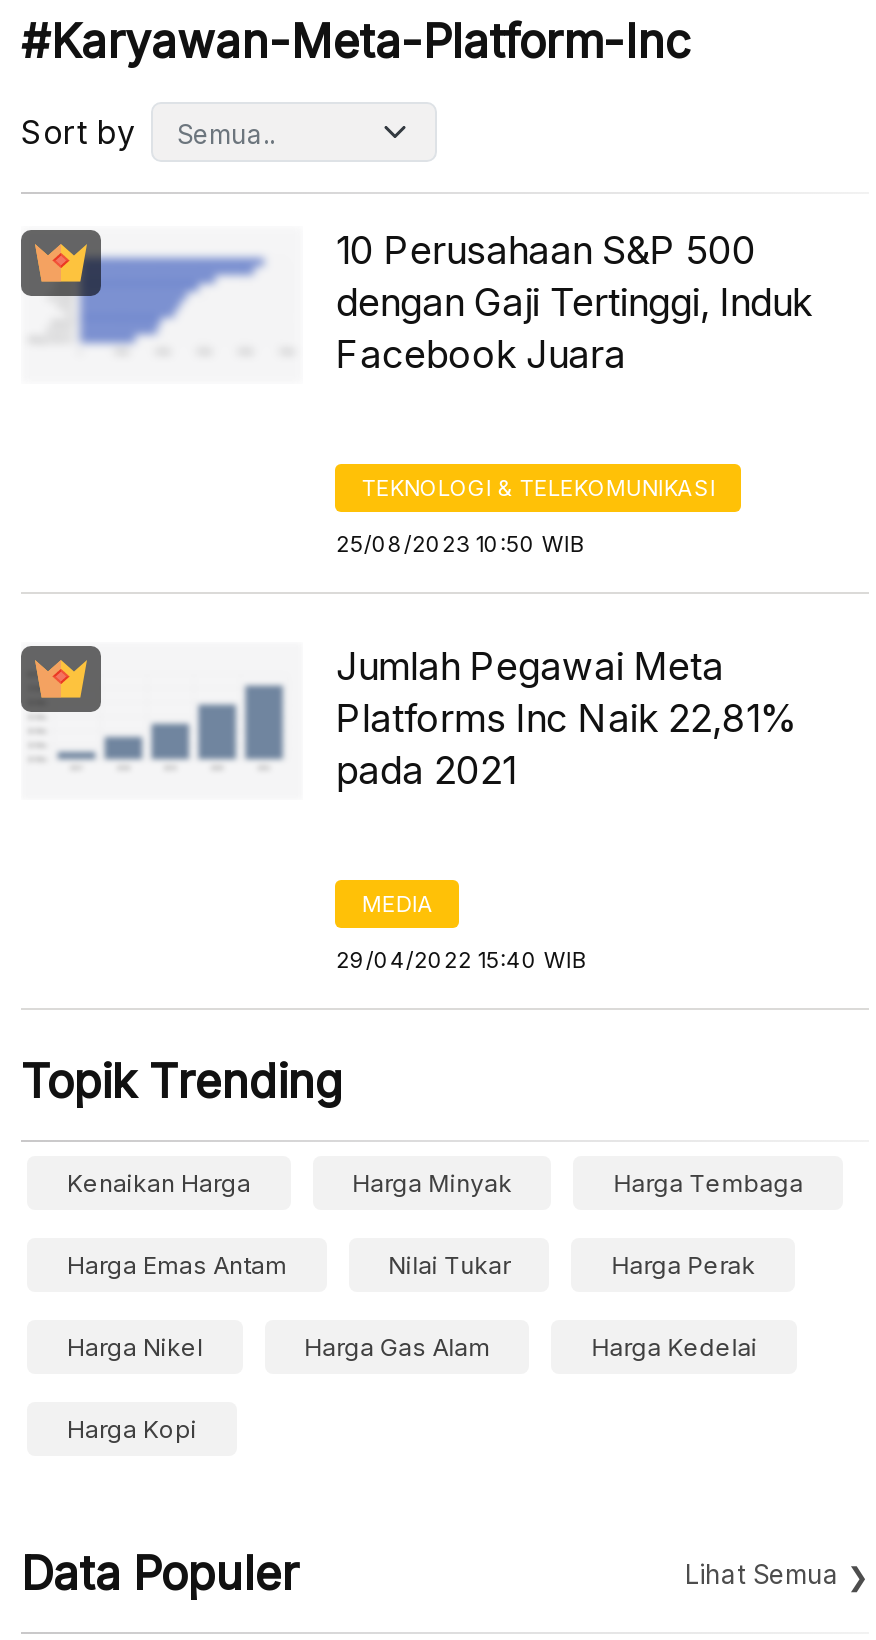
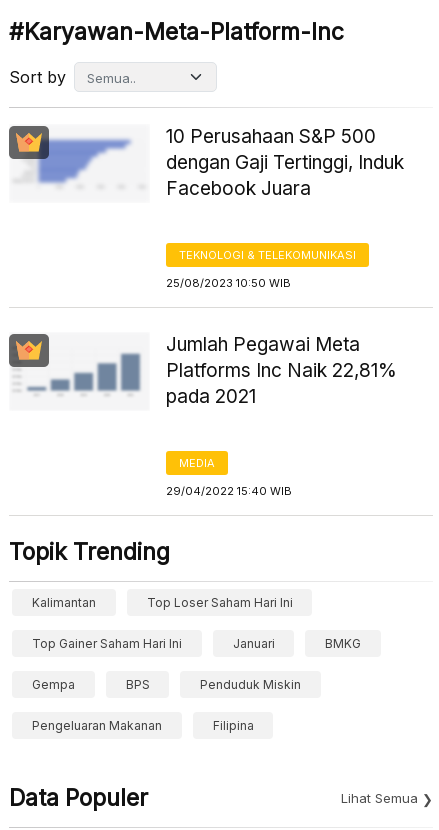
[67,1168,803,1198] Kenaikan Harga | Harga Minyak | Harga Tembaga -> [32,595,293,610] Kalimantan | Top Loser Saham Hari Ini
[67,1250,755,1280] Harga Emas Antam | Nilai Tukar | Harga Perak -> [32,636,361,651] Top Gainer Saham Hari Ini | Januari | BMKG
[67,1332,757,1362] Harga Nikel | Harga Gas Alam | Harga Kedelai -> [32,677,301,692] Gempa | BPS | Penduduk Miskin
[67,1414,197,1444] Harga Kopi -> [32,718,254,733] Pengeluaran Makanan | Filipina

